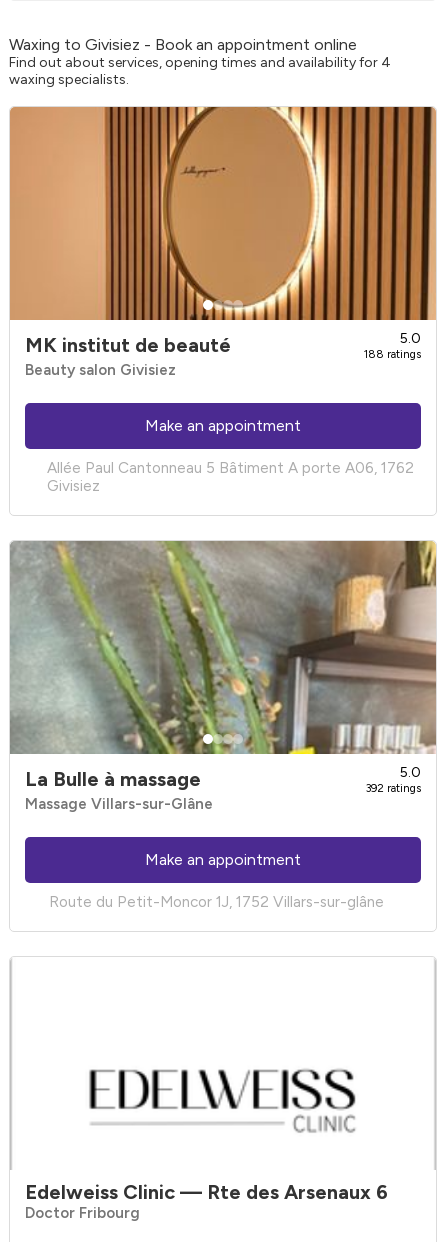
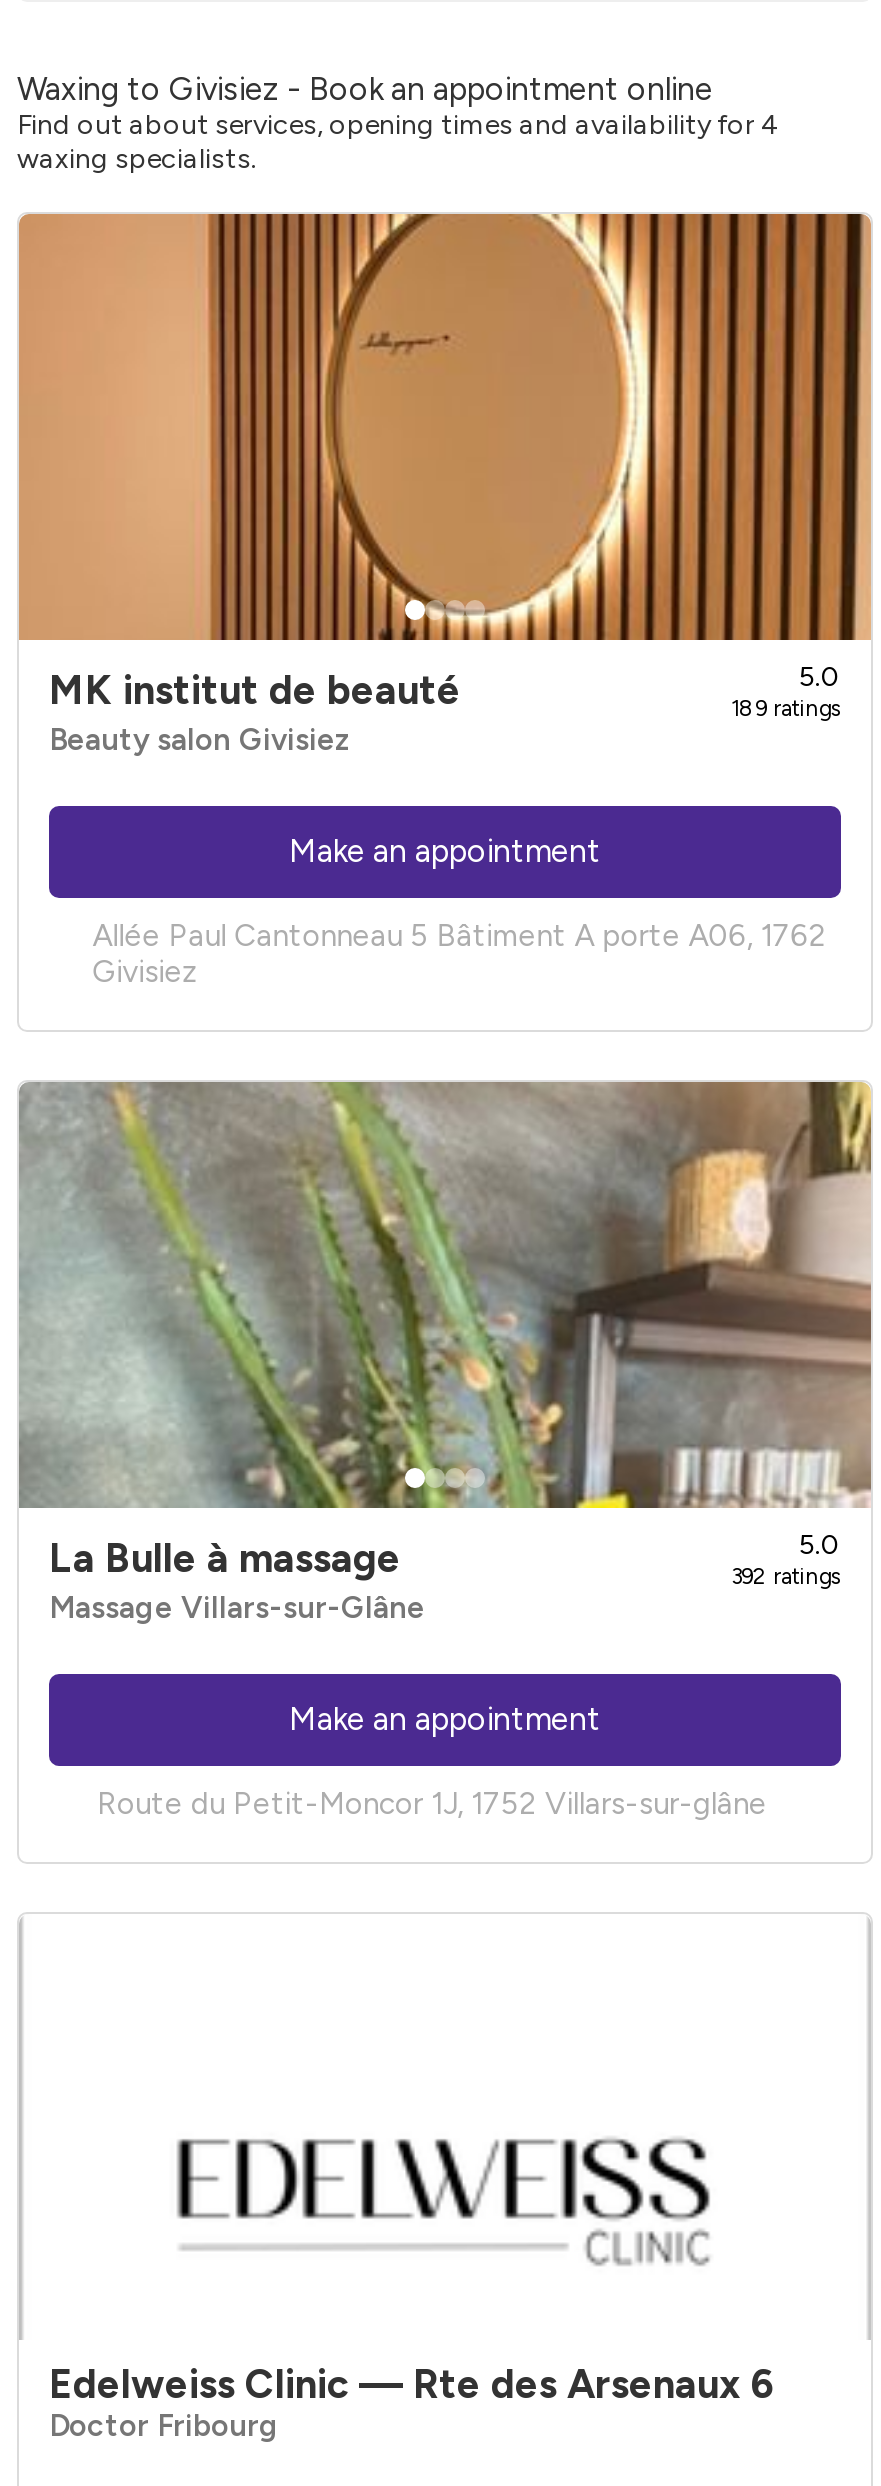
[364,347,421,361] 188 ratings -> [731,693,841,721] 189 ratings

